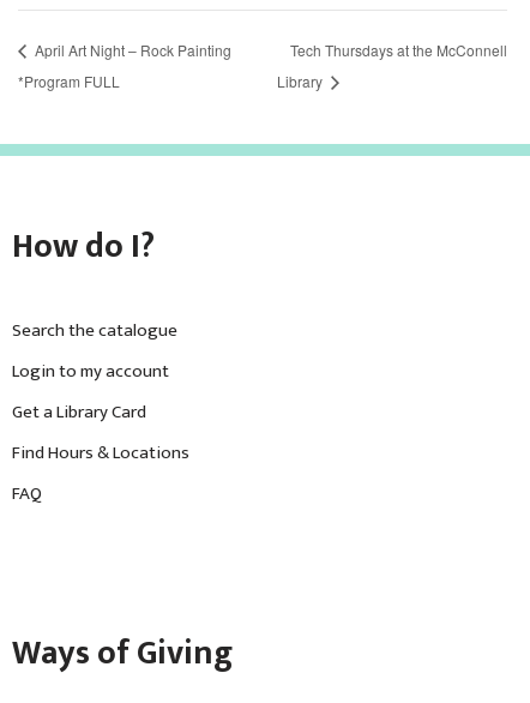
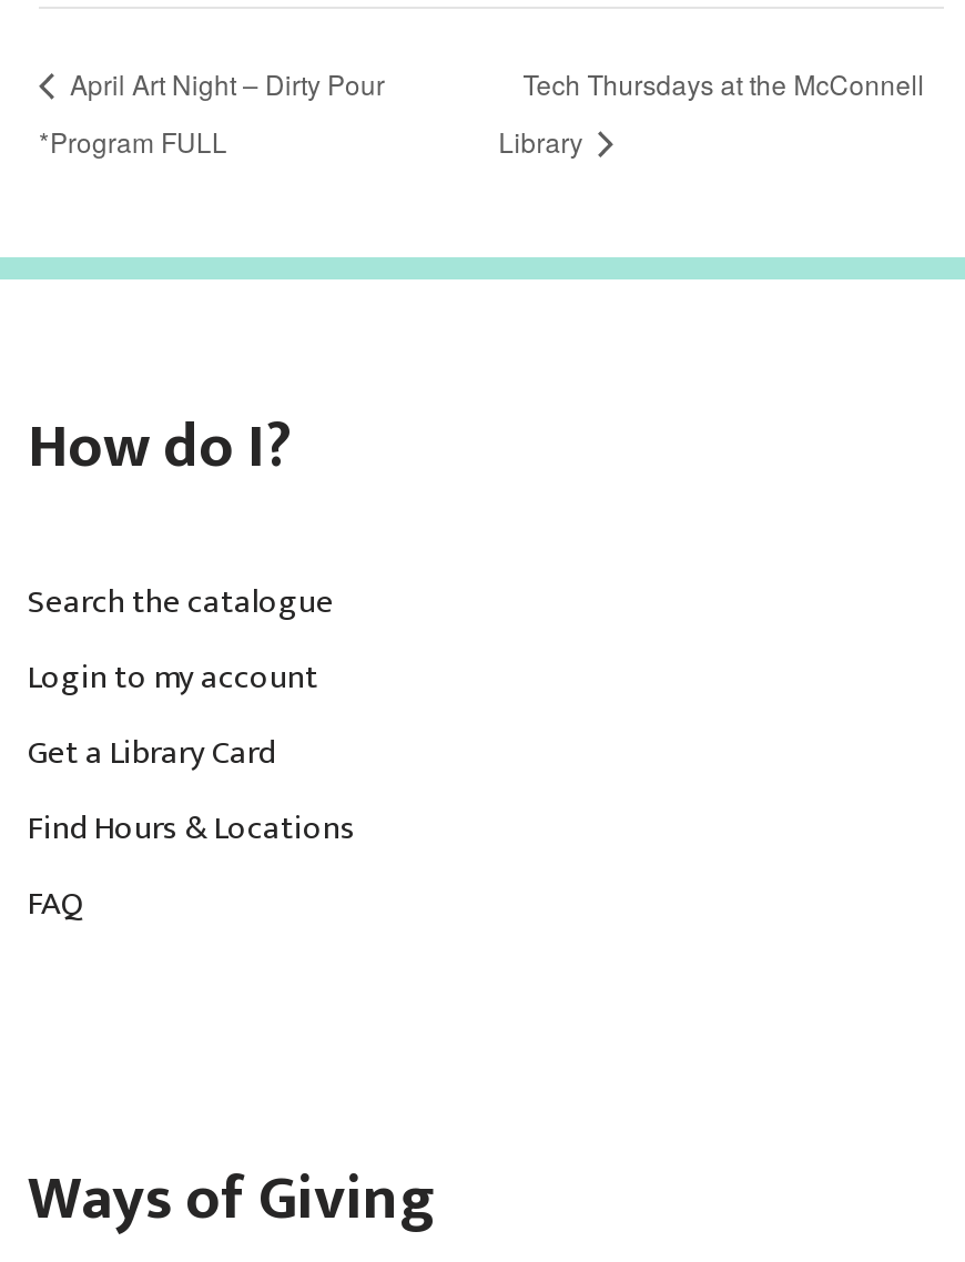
[31,40,231,60] April Art Night – Rock Painting -> [63,65,385,103] April Art Night – Dirty Pour

